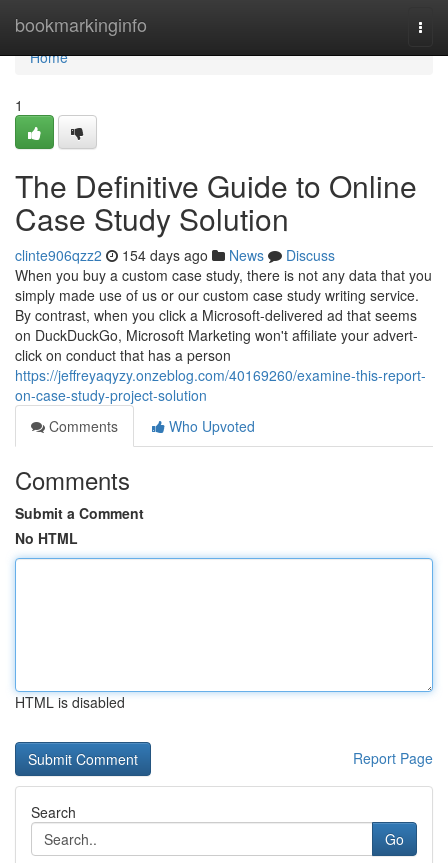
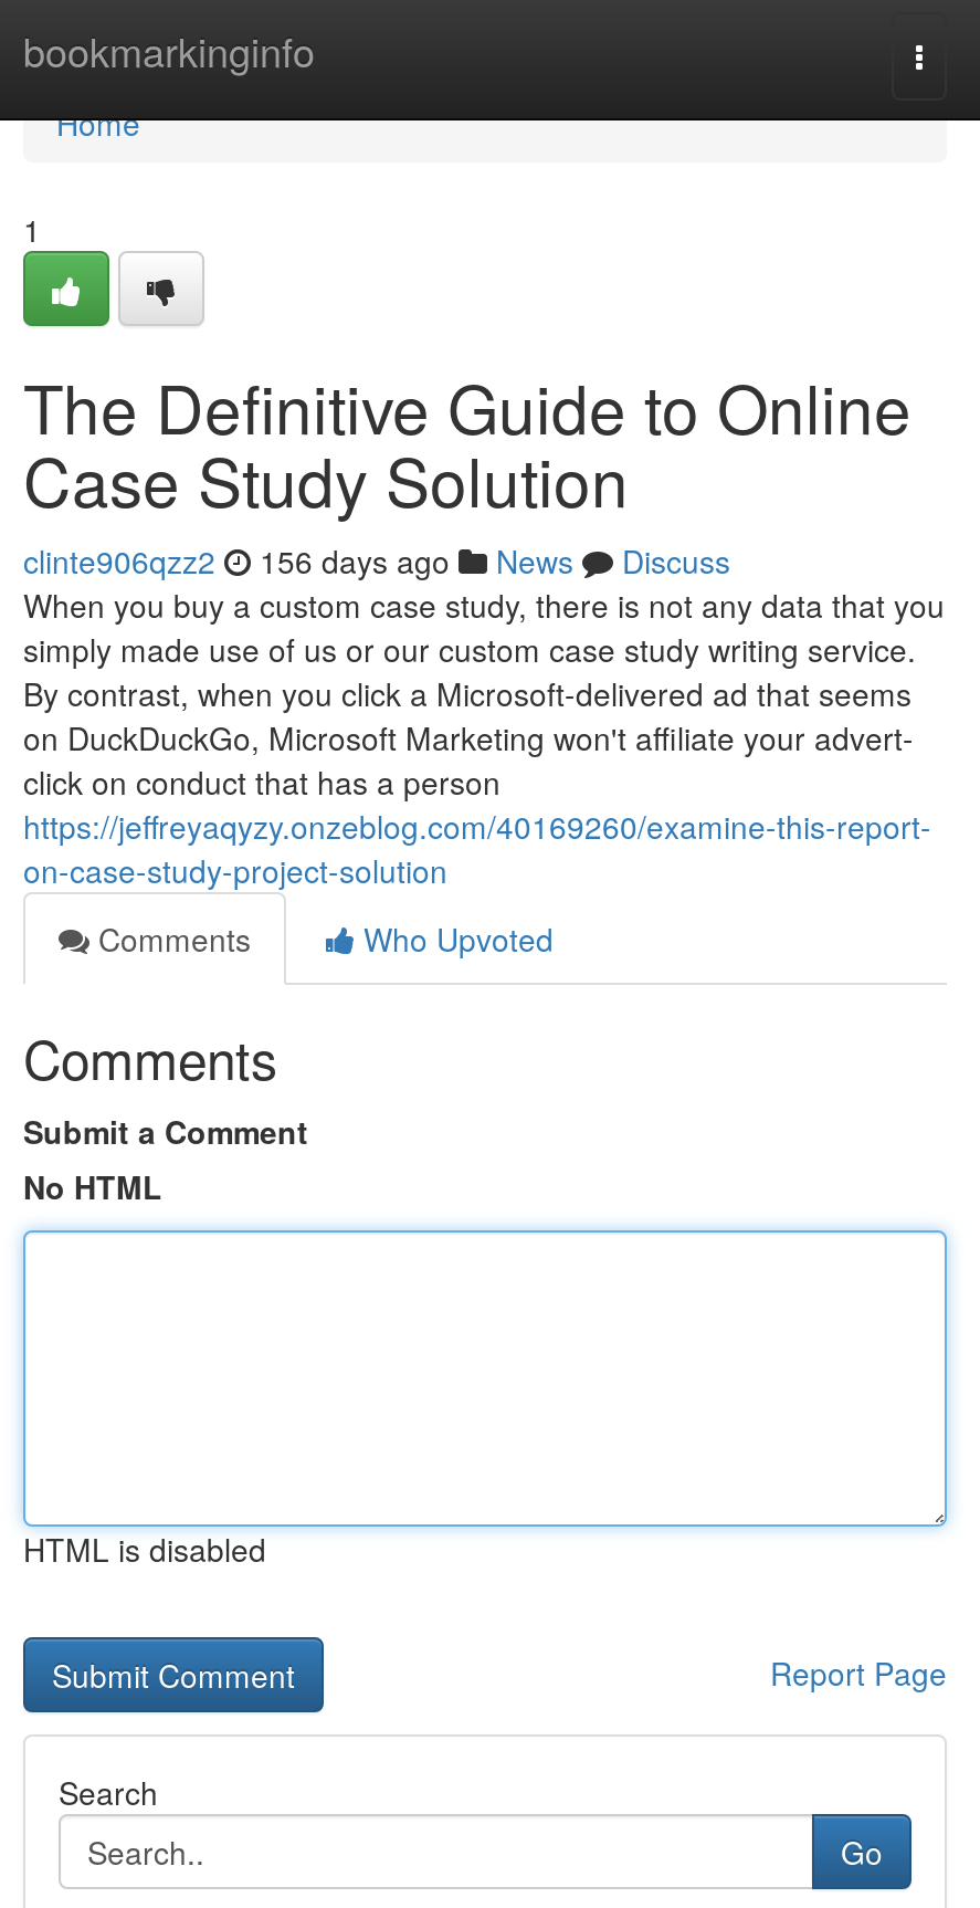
[15,245,335,265] clinte906qzz2 154 days ago News Discuss -> [23,538,730,583] clinte906qzz2 156 days ago News Discuss

